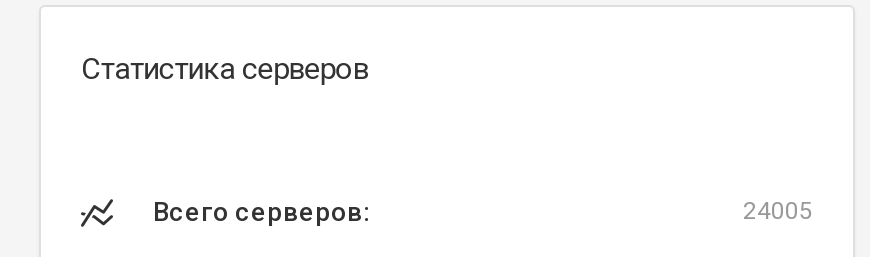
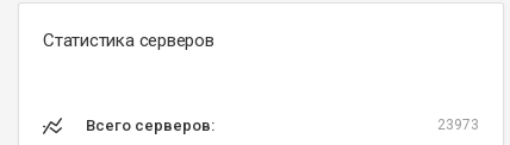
[743,197,813,225] 24005 -> [437,116,479,133] 23973

